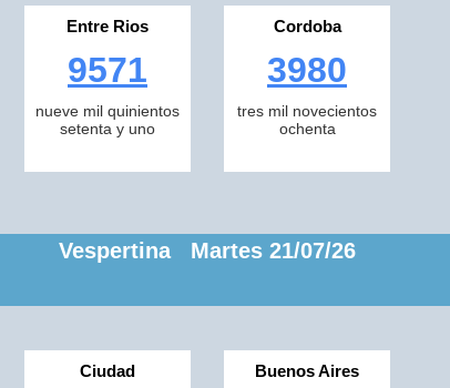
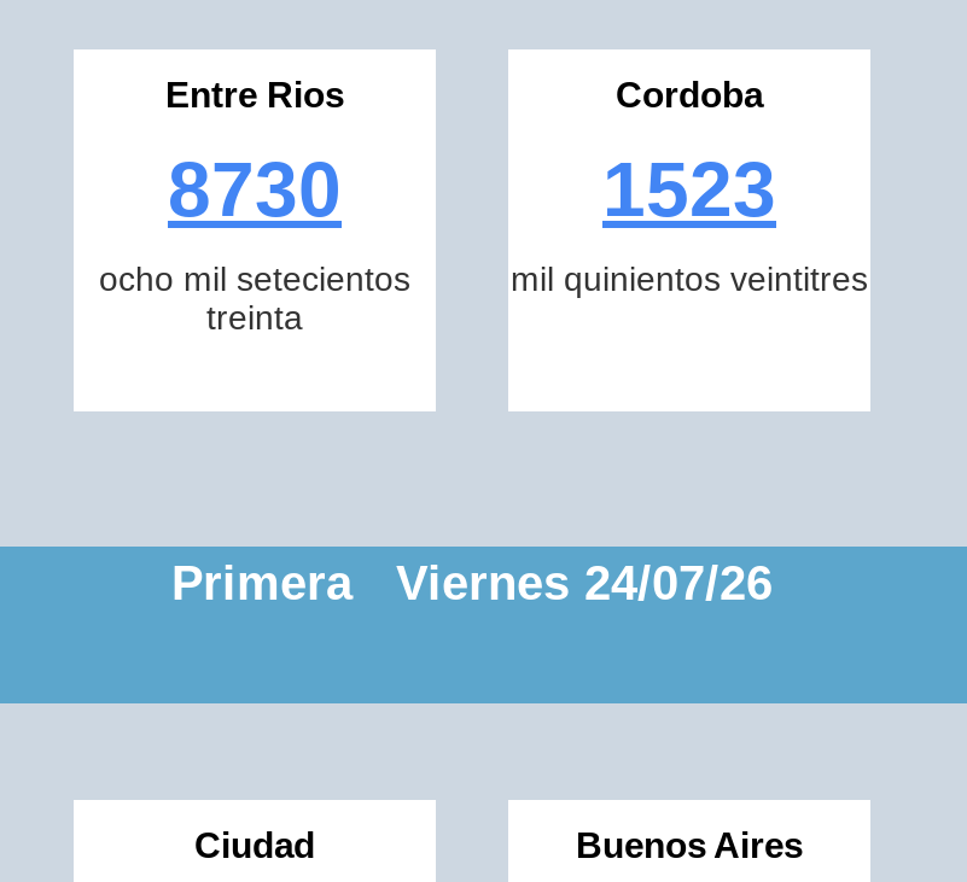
[35,50,180,137] 9571 | nueve mil quinientos | setenta y uno -> [99,146,410,337] 8730 | ocho mil setecientos | treinta
[237,50,377,137] 3980 | tres mil novecientos | ochenta -> [511,146,868,298] 1523 | mil quinientos veintitres
[59,238,356,263] Vespertina Martes 21/07/26 -> [171,556,773,609] Primera Viernes 24/07/26

